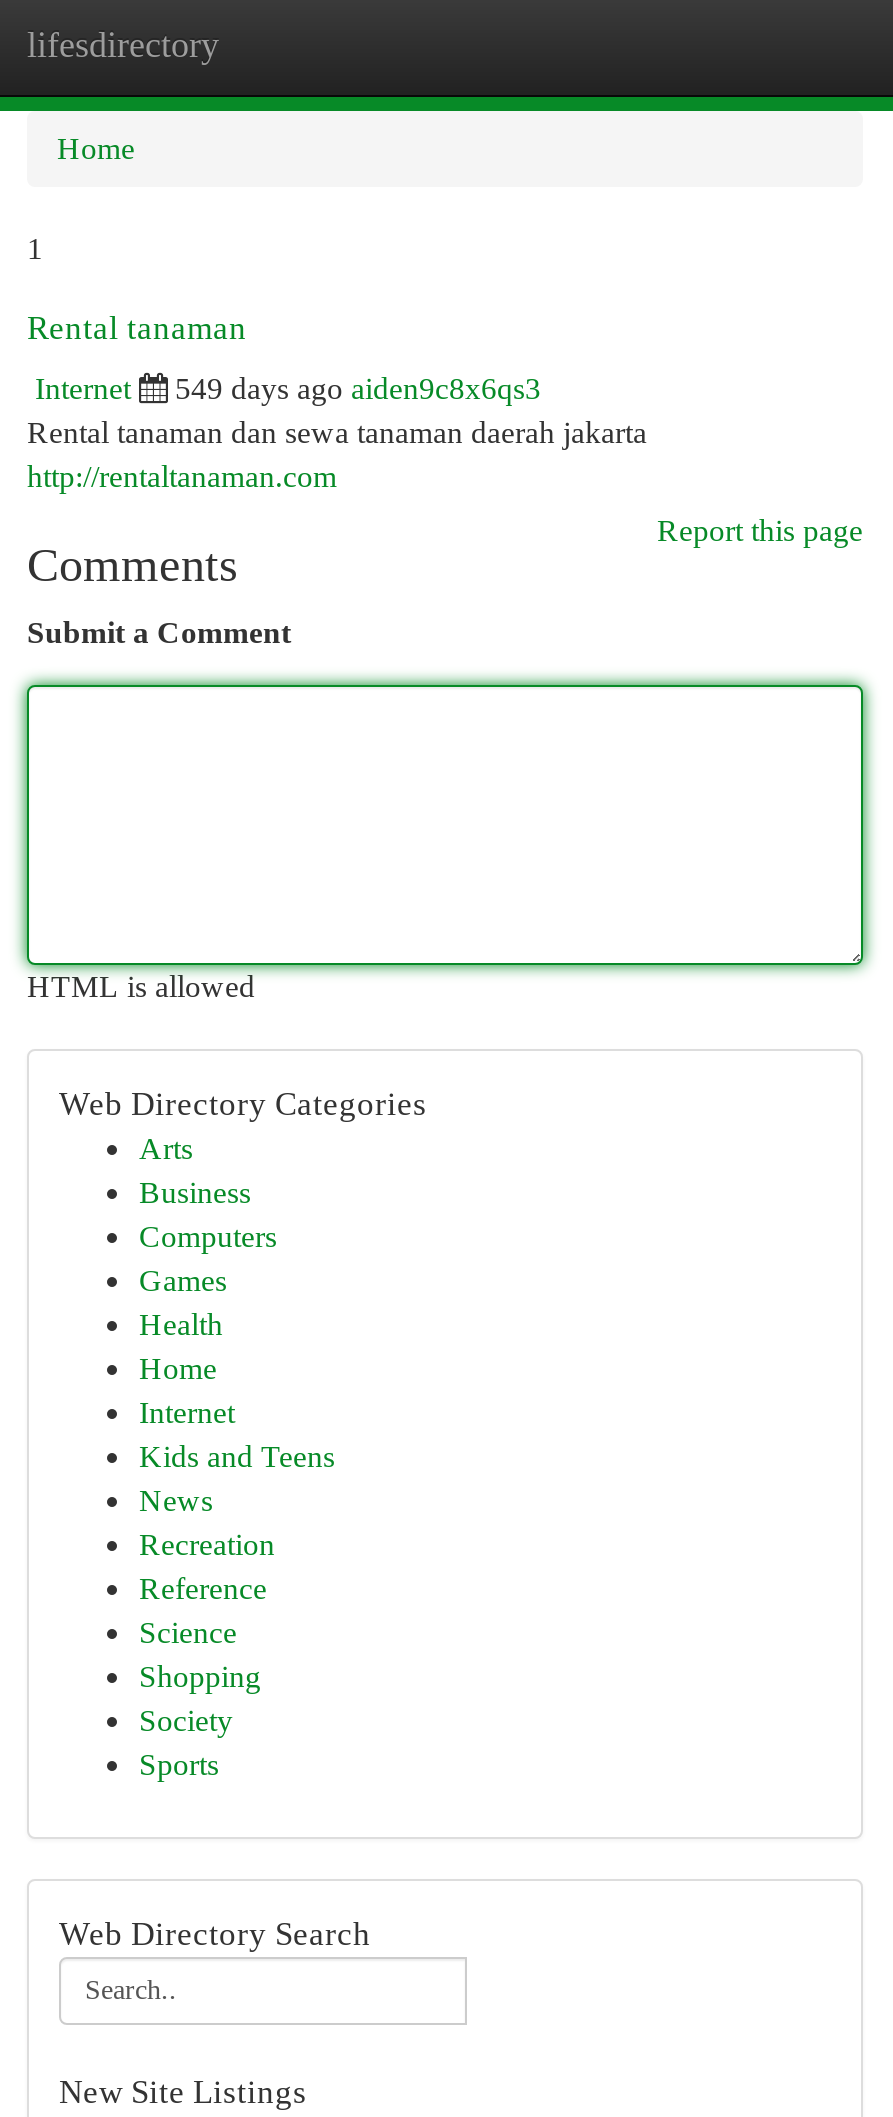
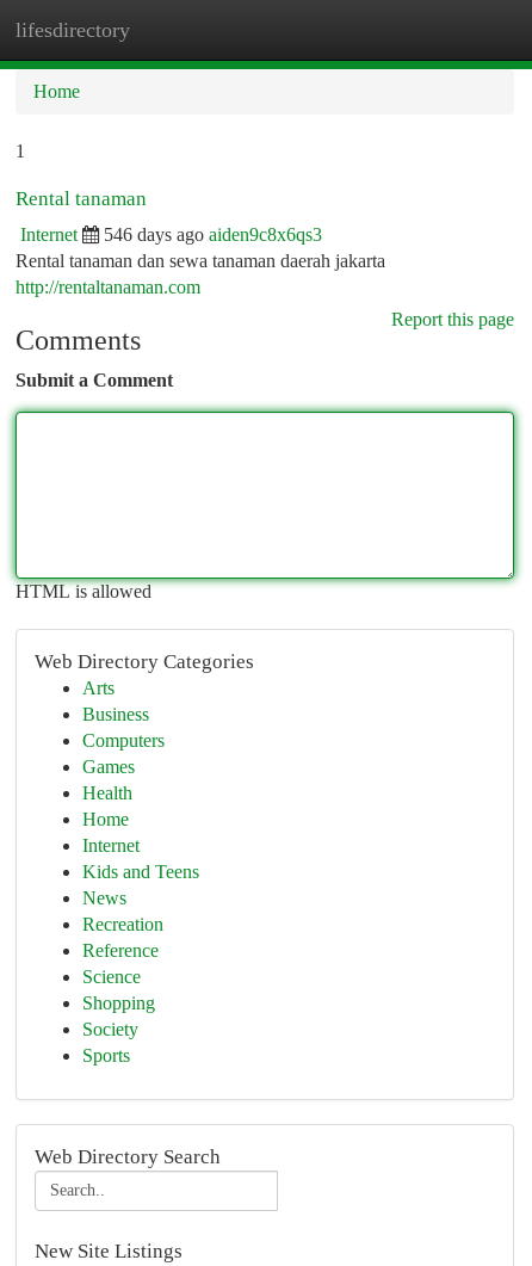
[175,371,541,405] 549 days ago aiden9c8x6qs3 -> [104,224,322,245] 546 days ago aiden9c8x6qs3

